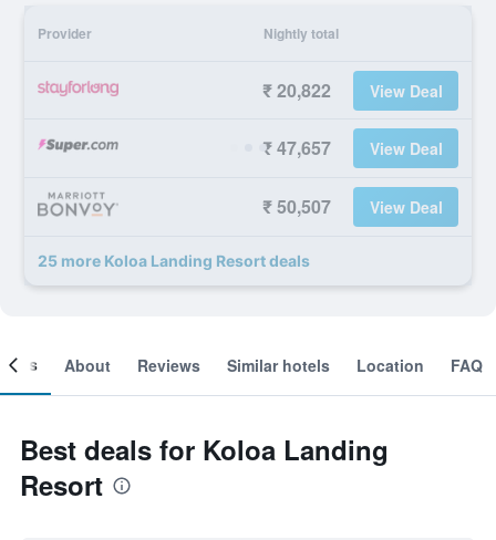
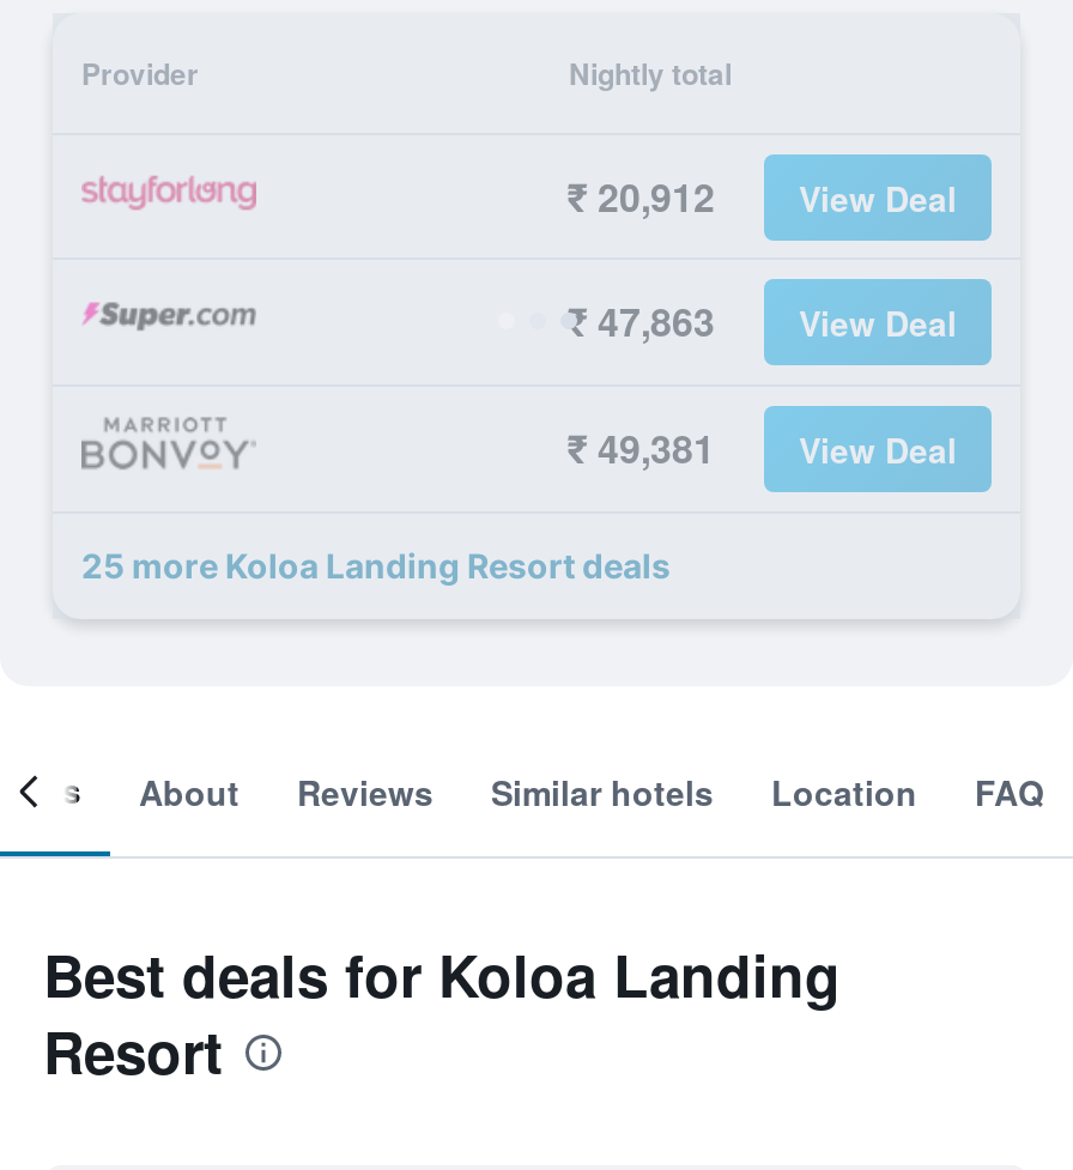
[262,77,442,102] ₹ 20,822 View Deal -> [566,168,957,223] ₹ 20,912 View Deal
[262,135,442,160] ₹ 47,657 View Deal -> [566,293,957,348] ₹ 47,863 View Deal
[262,194,442,219] ₹ 50,507 View Deal -> [566,420,957,475] ₹ 49,381 View Deal

